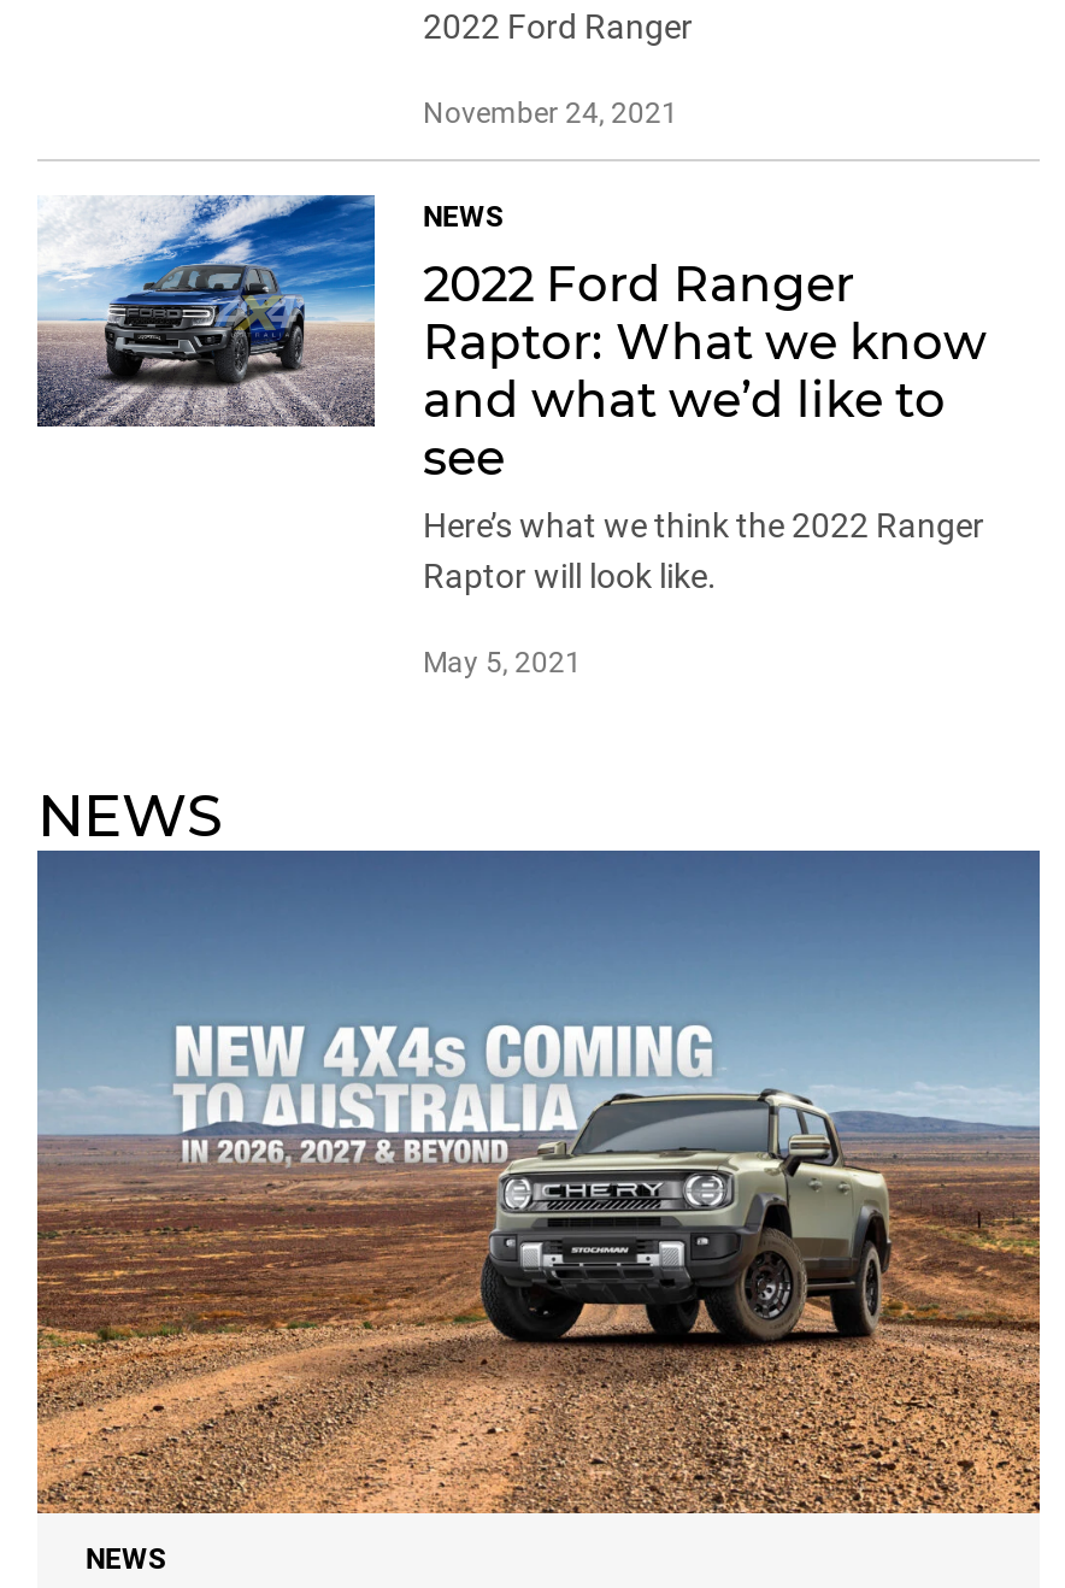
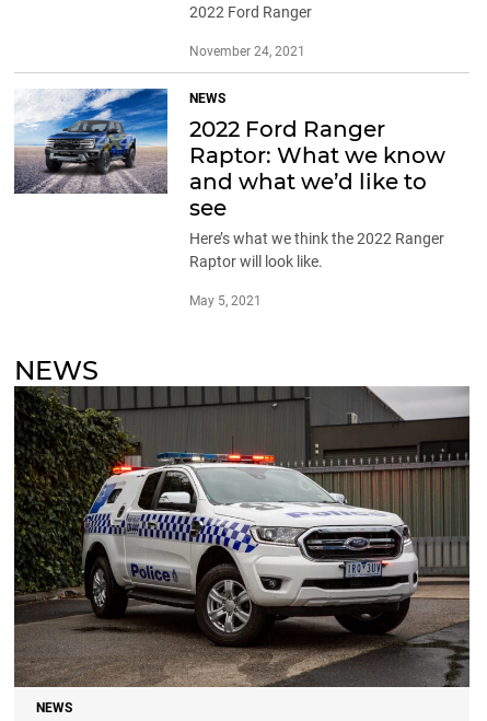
[35,848,1042,1516] [image] -> [13,385,471,688] [image]

